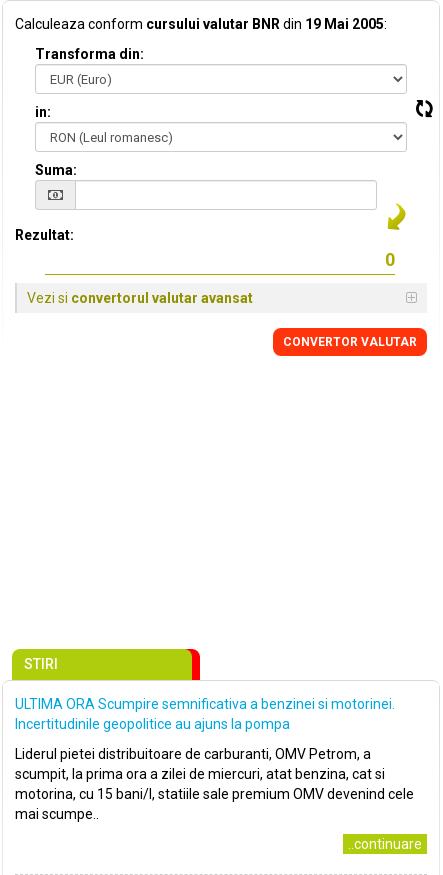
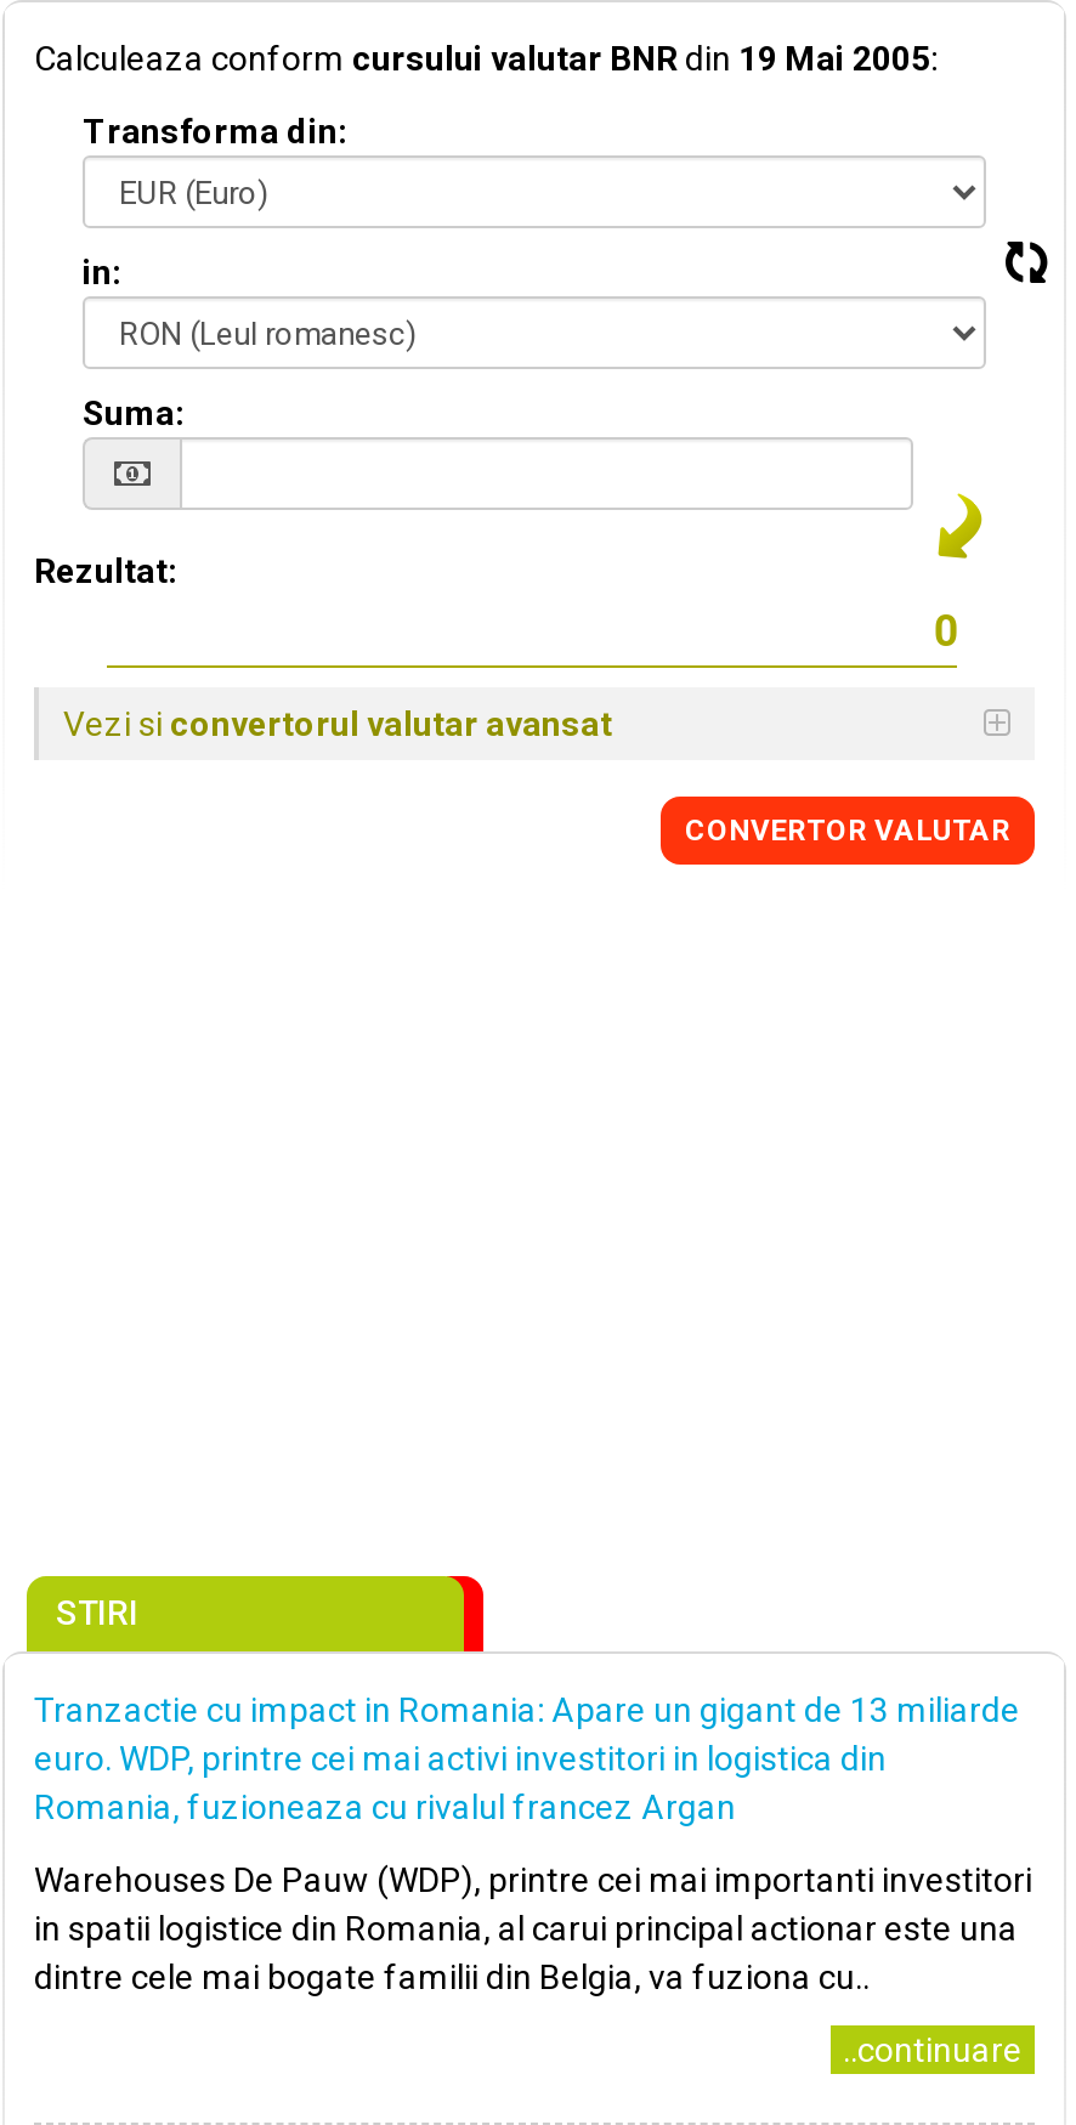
[15,696,395,732] ULTIMA ORA Scumpire semnificativa a benzinei si motorinei. | Incertitudinile geopolitice au ajuns la pompa -> [34,1690,1020,1826] Tranzactie cu impact in Romania: Apare un gigant de 13 miliarde | euro. WDP, printre cei mai activi investitori in logistica din | Romania, fuzioneaza cu rivalul francez Argan
[15,746,414,822] Liderul pietei distribuitoare de carburanti, OMV Petrom, a | scumpit, la prima ora a zilei de miercuri, atat benzina, cat si | motorina, cu 15 bani/l, statiile sale premium OMV devenind cele | mai scumpe.. -> [34,1860,1032,1996] Warehouses De Pauw (WDP), printre cei mai importanti investitori | in spatii logistice din Romania, al carui principal actionar este una | dintre cele mai bogate familii din Belgia, va fuziona cu..

